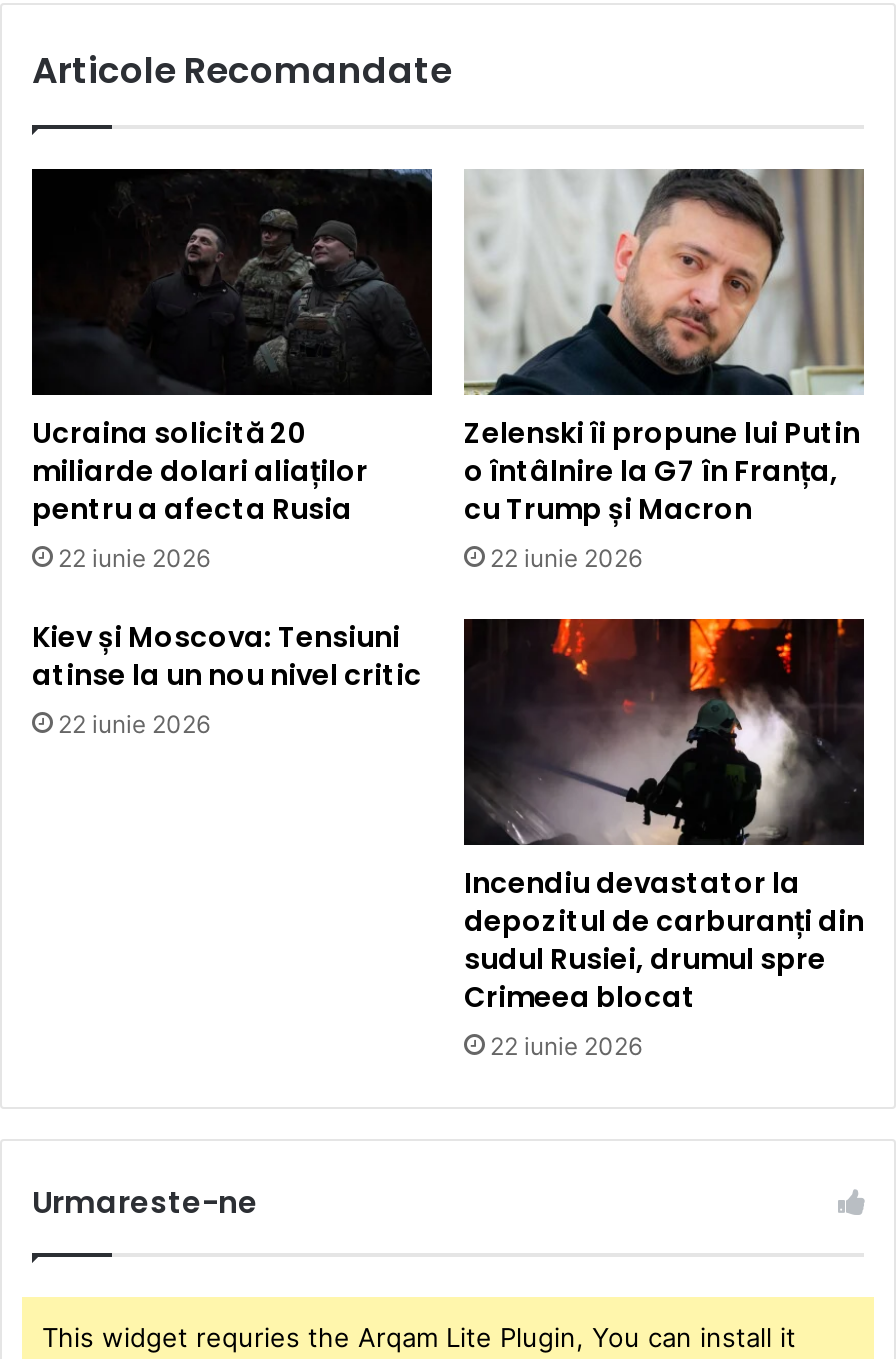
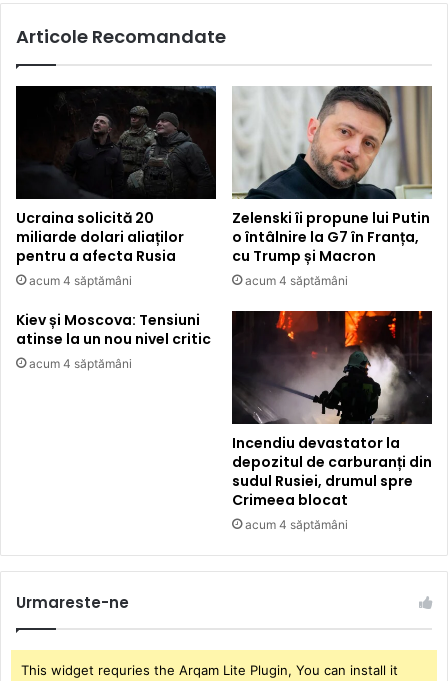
[58,543,210,573] 22 iunie 2026 -> [29,273,132,288] acum 4 săptămâni
[490,543,642,573] 22 iunie 2026 -> [245,273,348,288] acum 4 săptămâni
[58,709,210,739] 22 iunie 2026 -> [29,356,132,371] acum 4 săptămâni
[490,1031,642,1061] 22 iunie 2026 -> [245,517,348,532] acum 4 săptămâni

